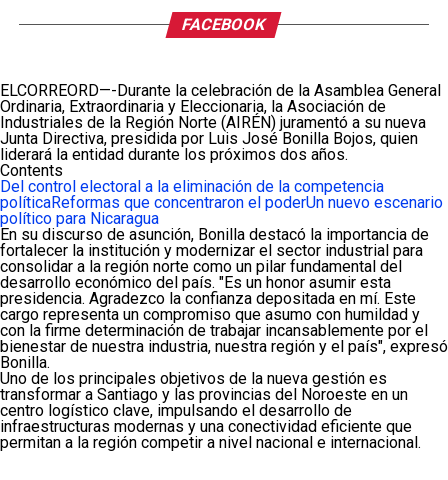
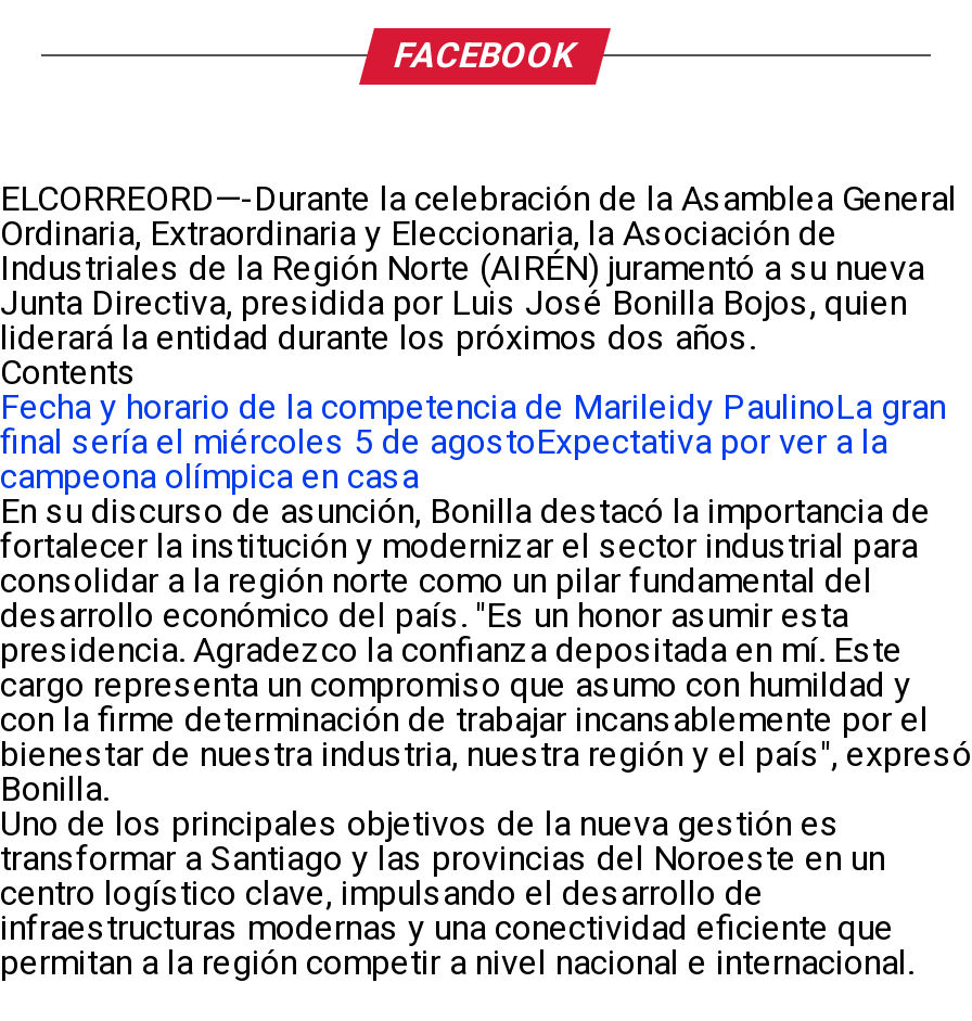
[0,177,443,228] Del control electoral a la eliminación de la competencia | políticaReformas que concentraron el poderUn nuevo escenario | político para Nicaragua -> [0,387,946,497] Fecha y horario de la competencia de Marileidy PaulinoLa gran | final sería el miércoles 5 de agostoExpectativa por ver a la | campeona olímpica en casa

